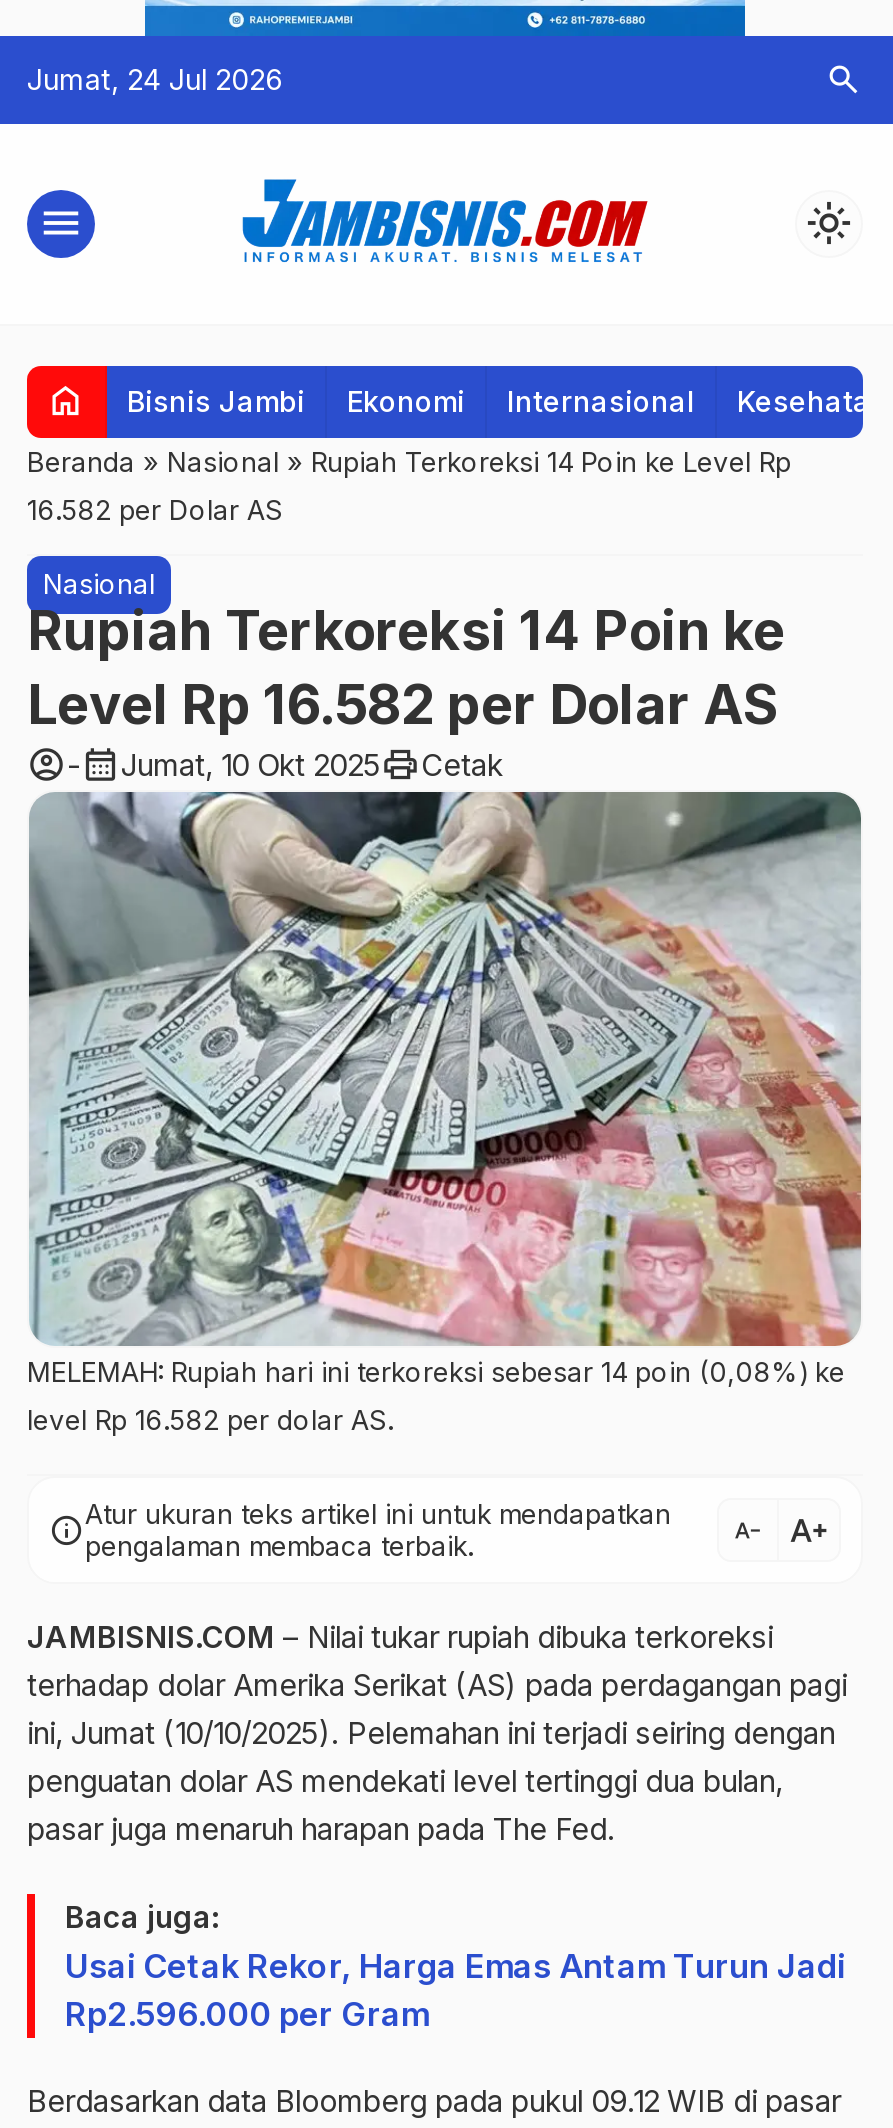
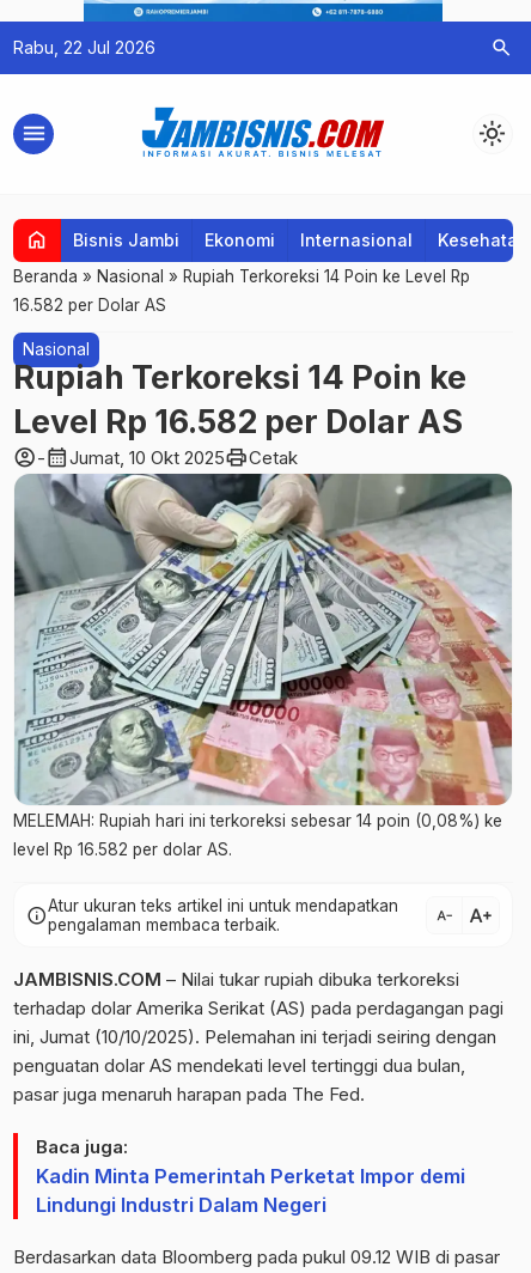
[27,62,283,96] Jumat, 24 Jul 2026 -> [13,37,155,57] Rabu, 22 Jul 2026
[65,1946,845,2034] Usai Cetak Rekor, Harga Emas Antam Turun Jadi | Rp2.596.000 per Gram -> [36,1164,465,1217] Kadin Minta Pemerintah Perketat Impor demi | Lindungi Industri Dalam Negeri

